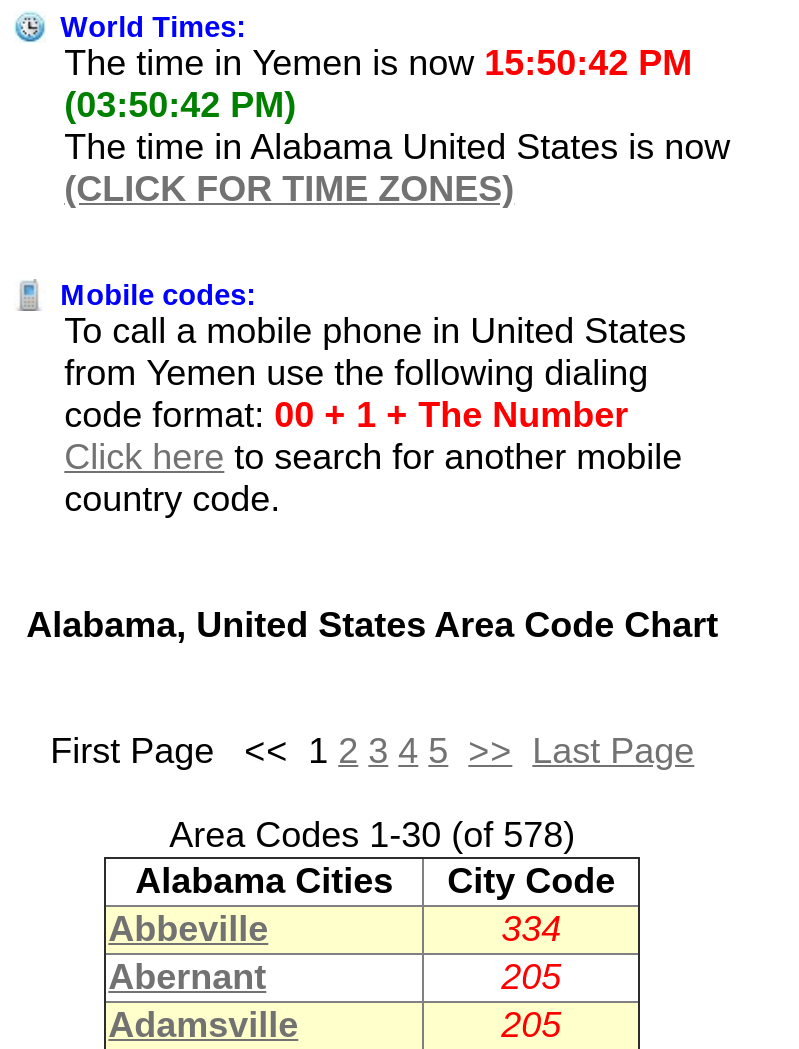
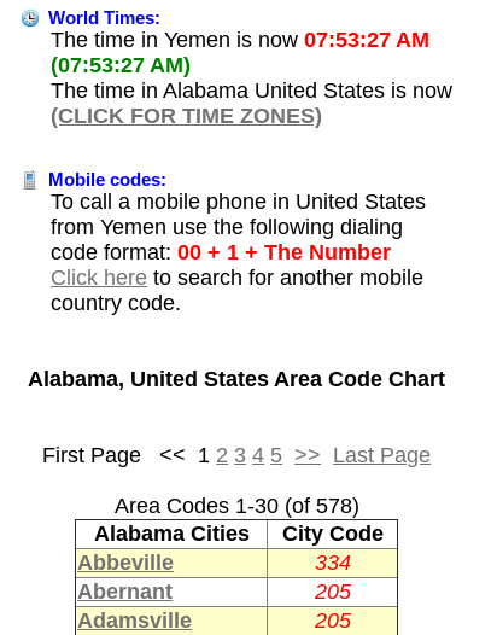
[64,43,692,125] The time in Yemen is now 15:50:42 PM | (03:50:42 PM) -> [51,28,430,77] The time in Yemen is now 07:53:27 AM | (07:53:27 AM)

